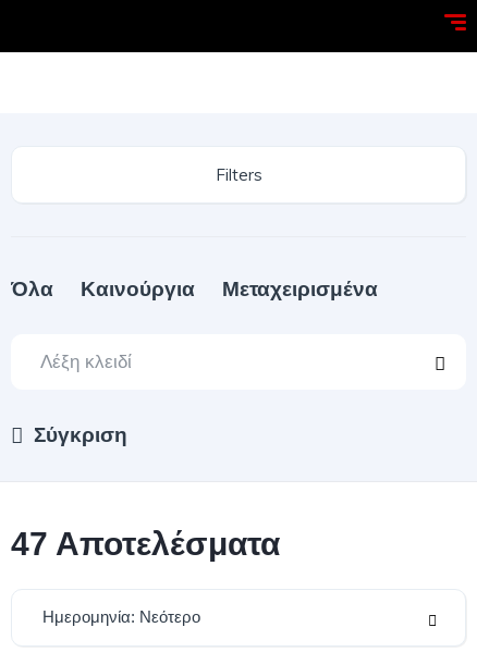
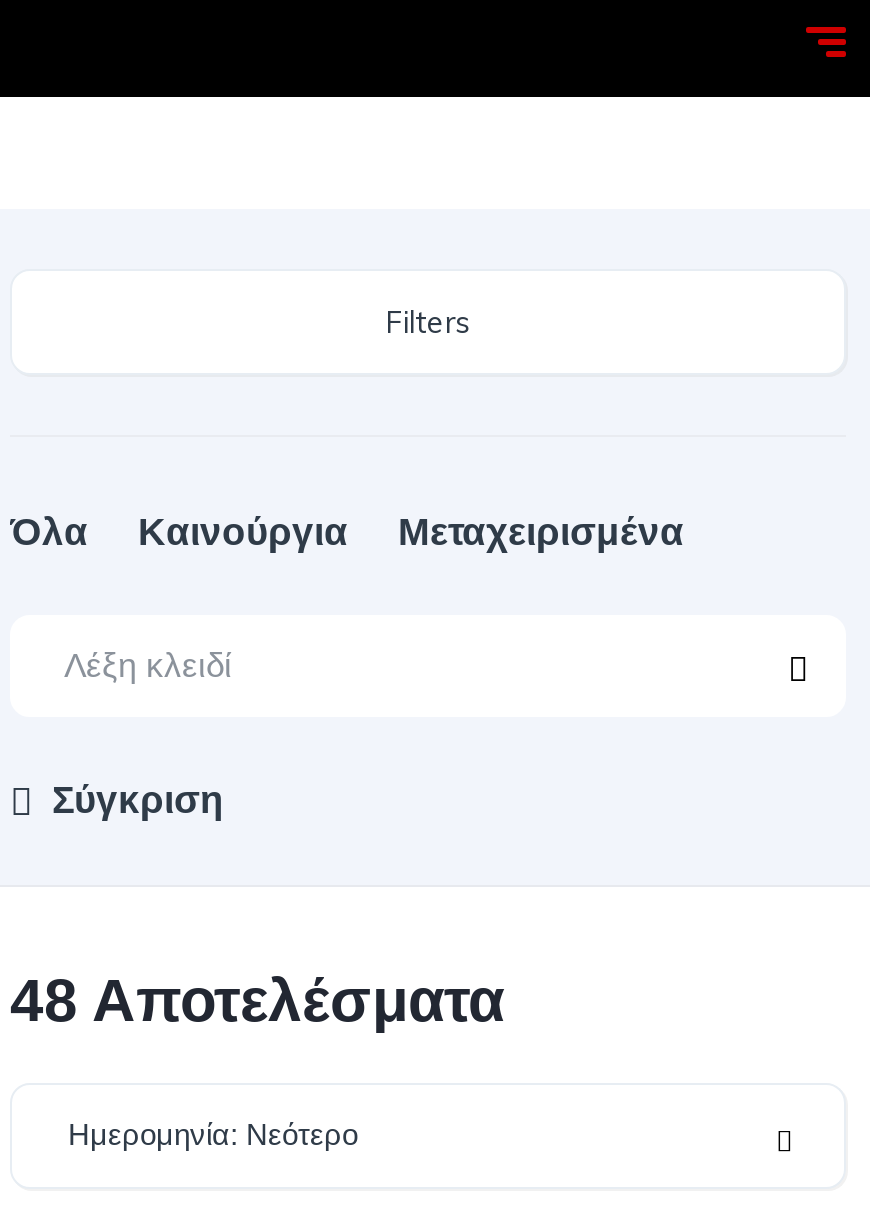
[11,526,280,562] 47 Αποτελέσματα -> [10,967,504,1033] 48 Αποτελέσματα

